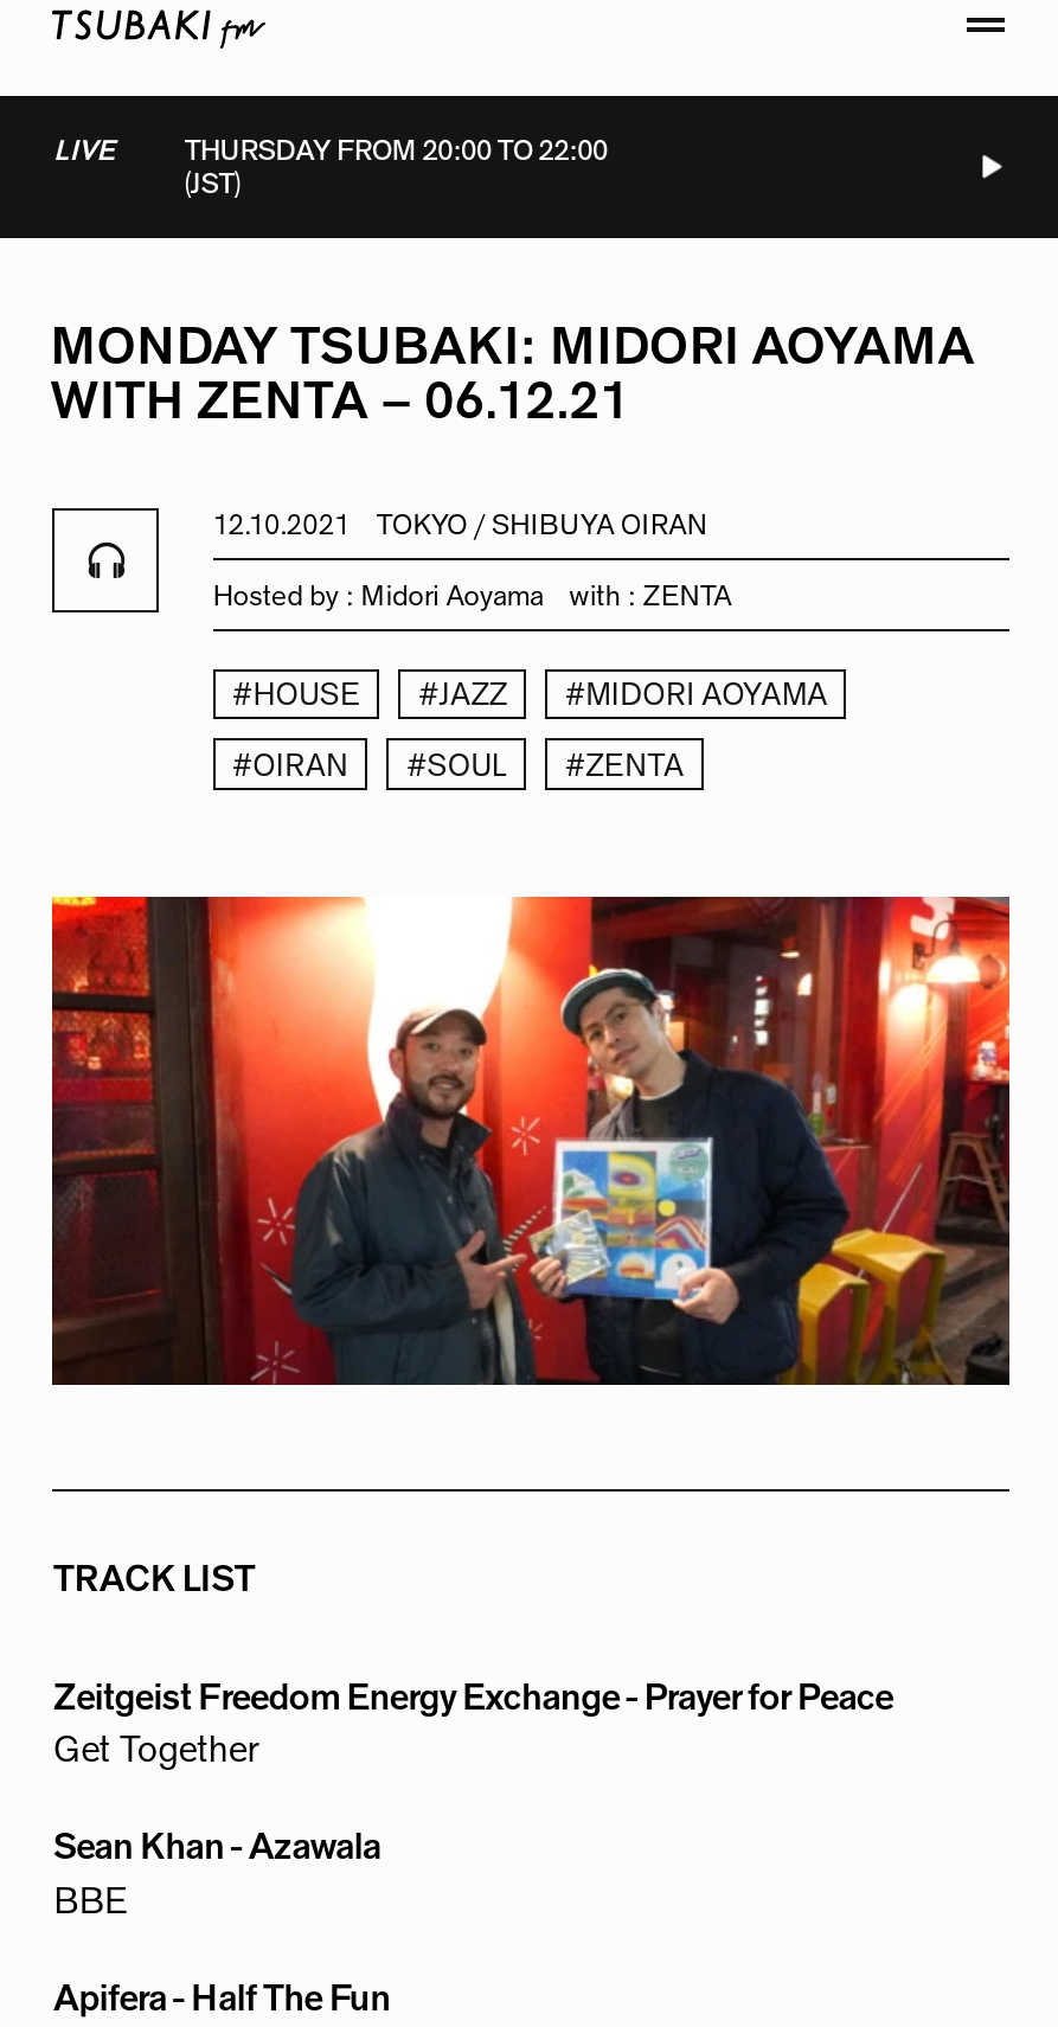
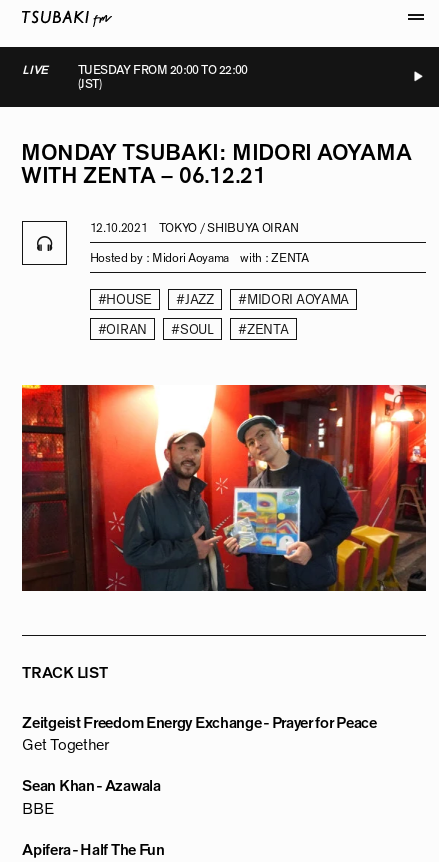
[184,134,608,167] THURSDAY FROM 20:00 TO 22:00 -> [78,63,248,77] TUESDAY FROM 20:00 TO 22:00

